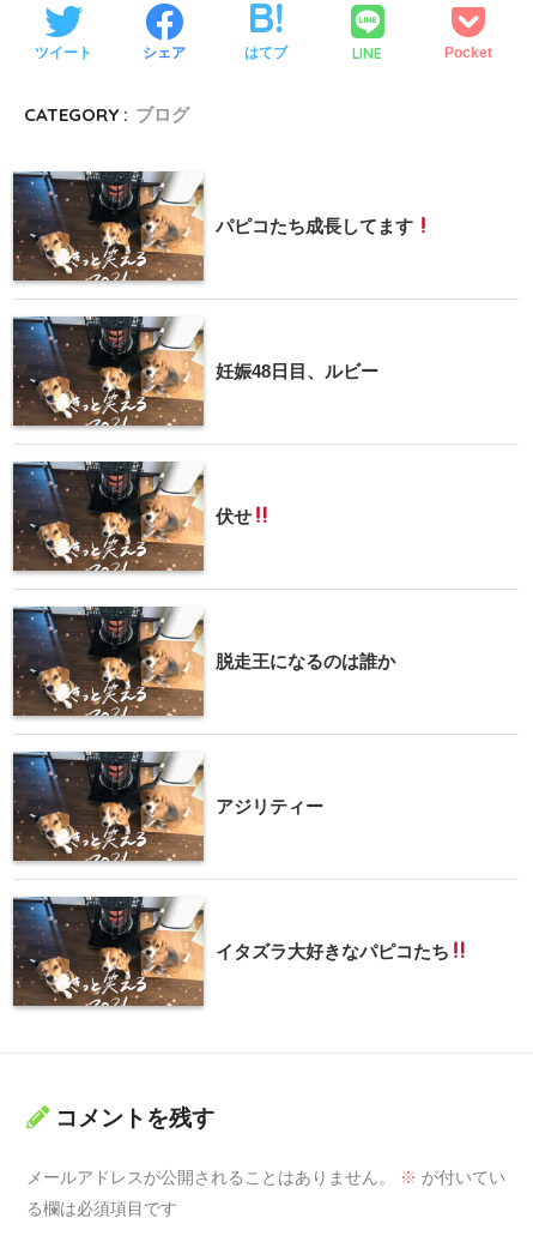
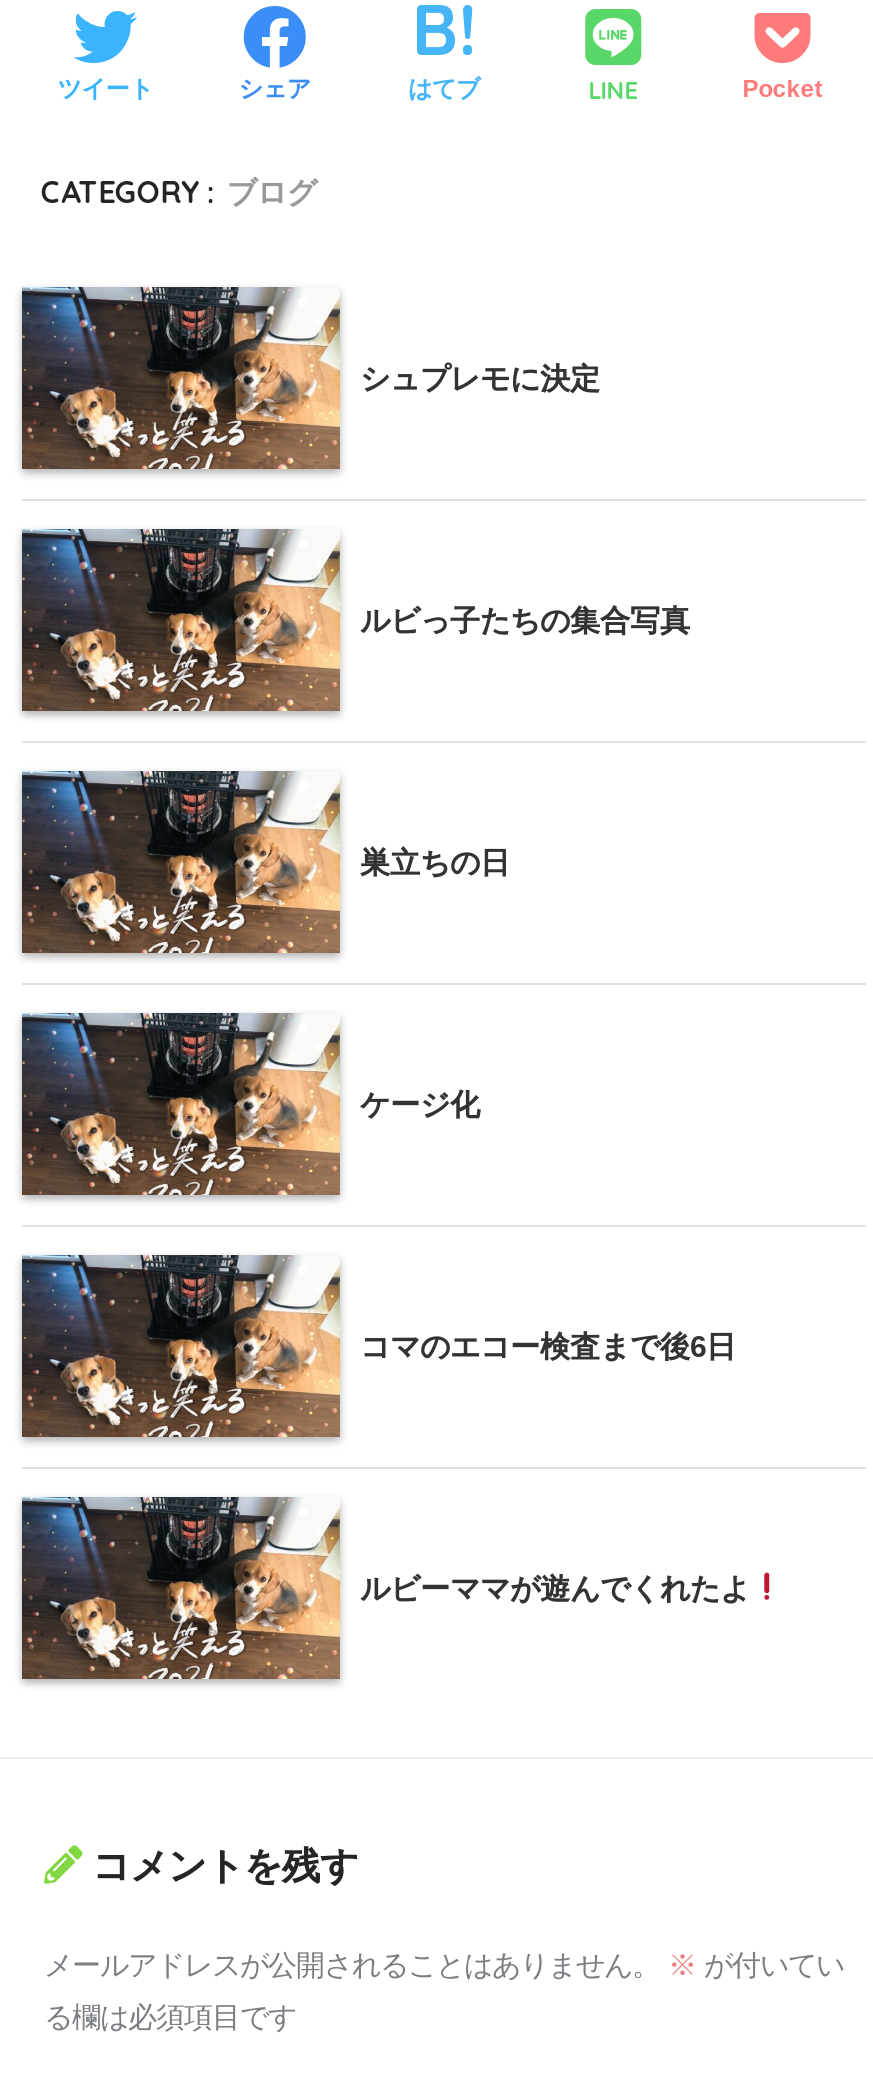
[216,215,413,236] パピコたち成長してます -> [360,360,600,394] シュプレモに決定
[216,360,378,381] 妊娠48日目、ルビー -> [360,602,690,636] ルビっ子たちの集合写真
[216,505,252,526] 伏せ -> [360,844,510,878] 巣立ちの日
[216,650,395,671] 脱走王になるのは誰か -> [360,1086,480,1120] ケージ化
[216,795,323,816] アジリティー -> [360,1328,736,1362] コマのエコー検査まで後6日
[216,940,449,961] イタズラ大好きなパピコたち -> [360,1570,750,1604] ルビーママが遊んでくれたよ

